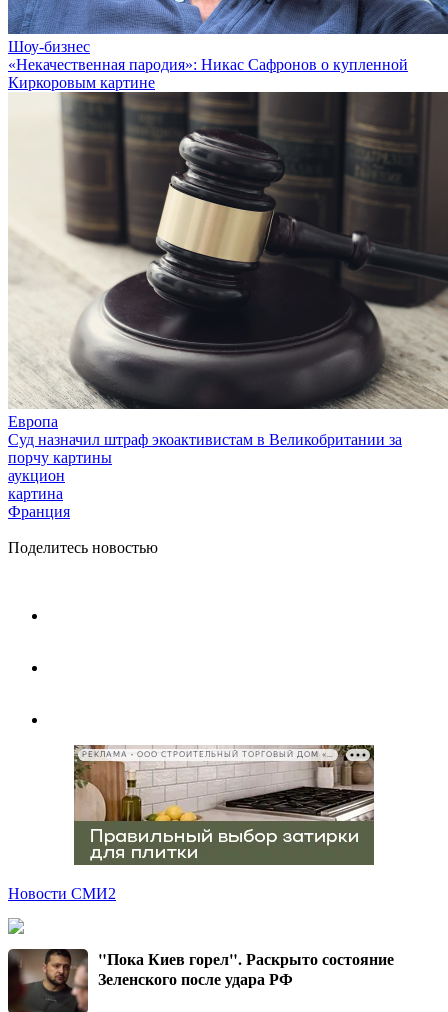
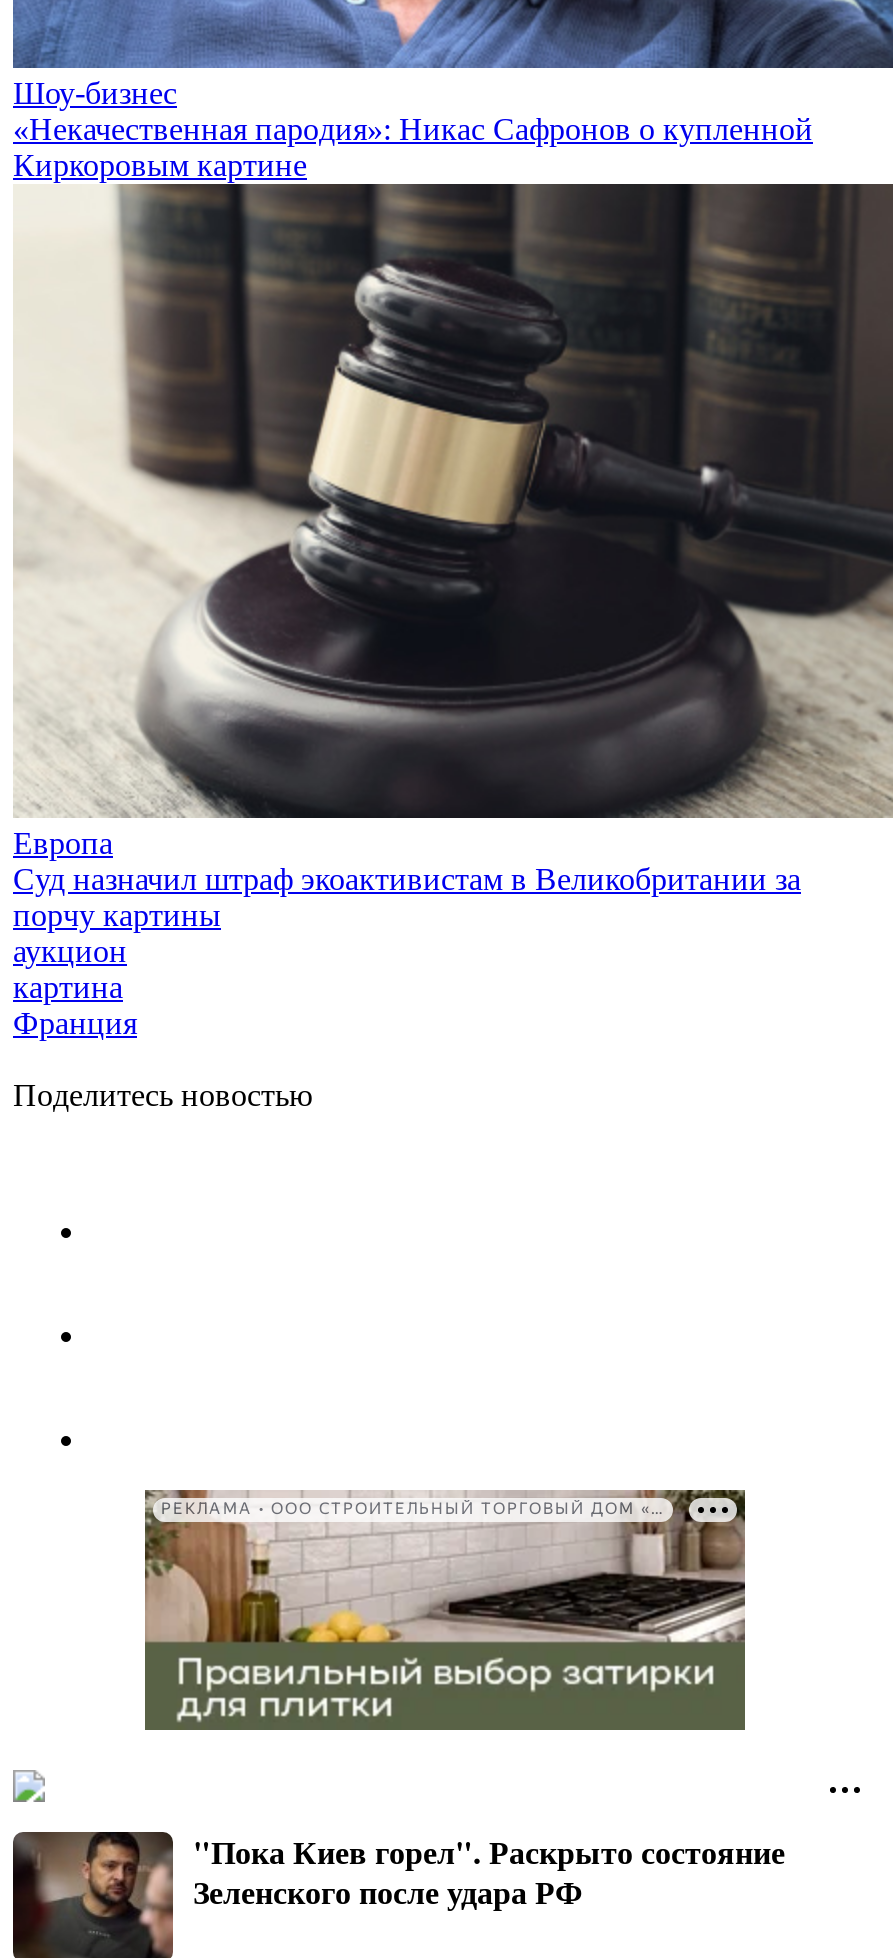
[8,885,116,902] Новости СМИ2 -> none

